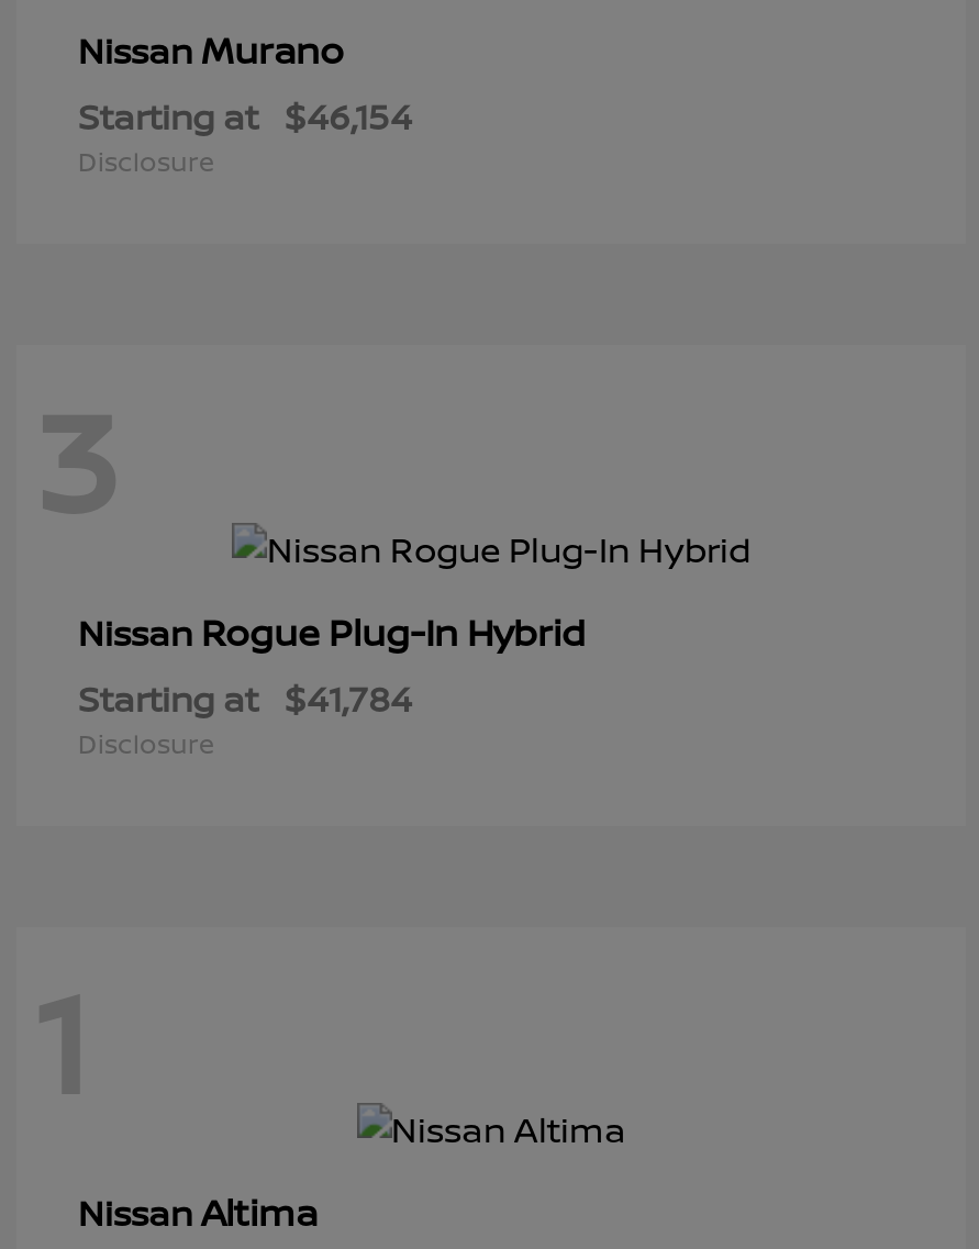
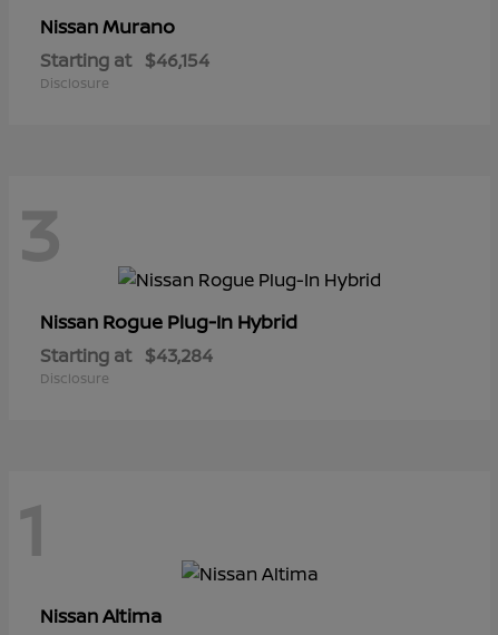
[78,673,412,722] Starting at $41,784 -> [40,343,213,367] Starting at $43,284

